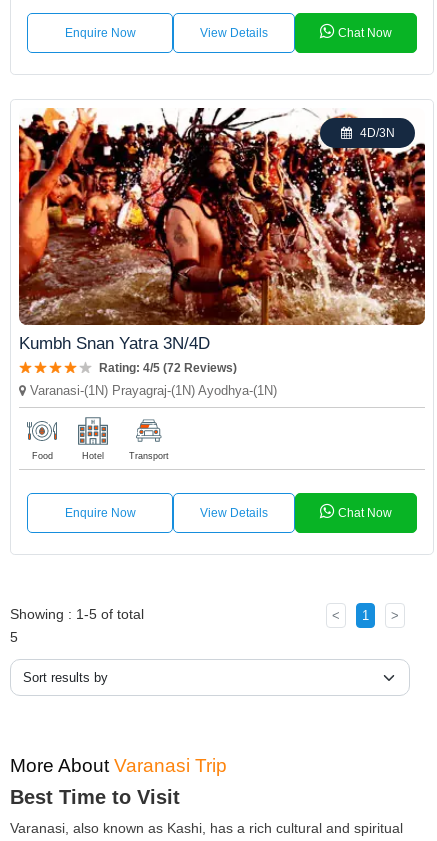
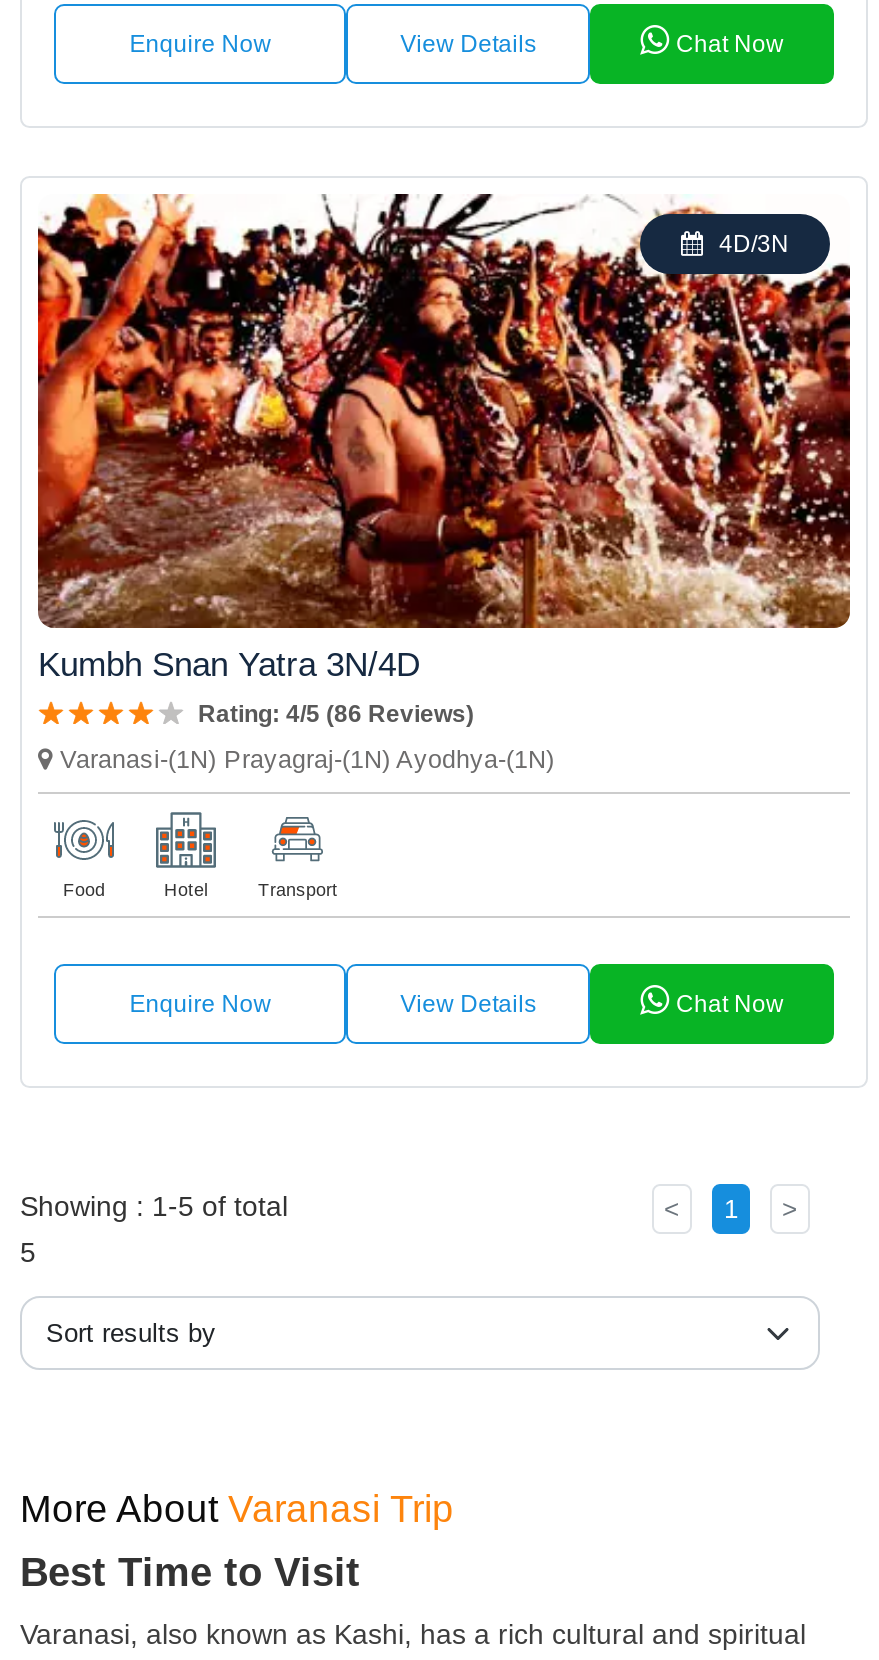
[99,360,237,374] Rating: 4/5 (72 Reviews) -> [198,699,474,727] Rating: 4/5 (86 Reviews)

